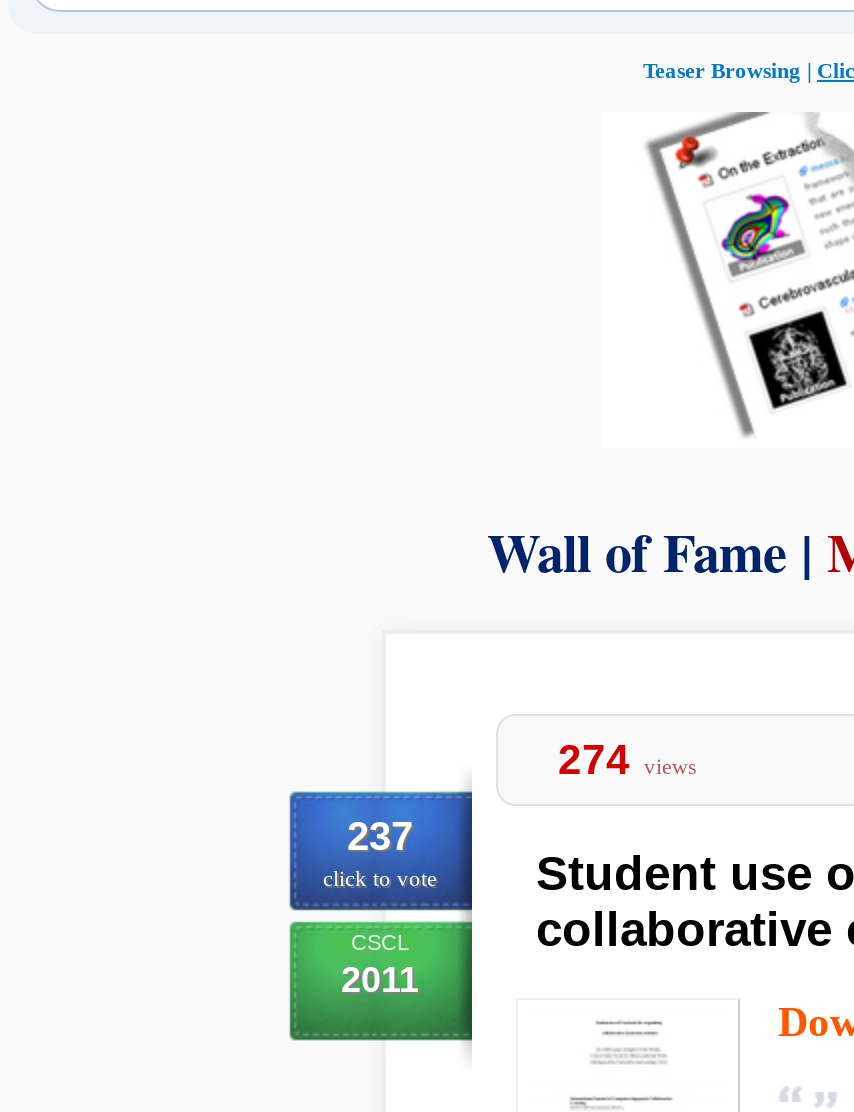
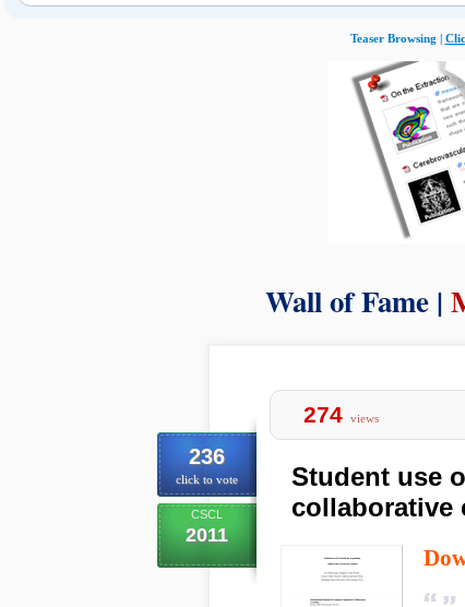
[347,814,413,858] 237 -> [188,444,224,468] 236

